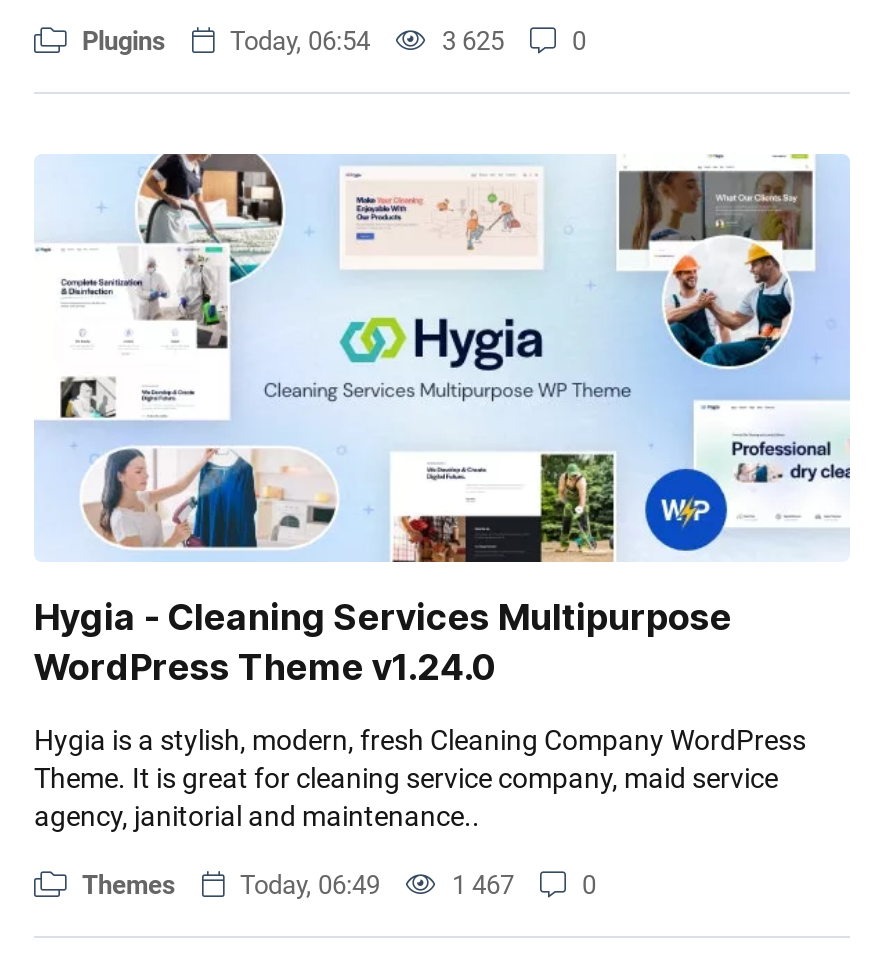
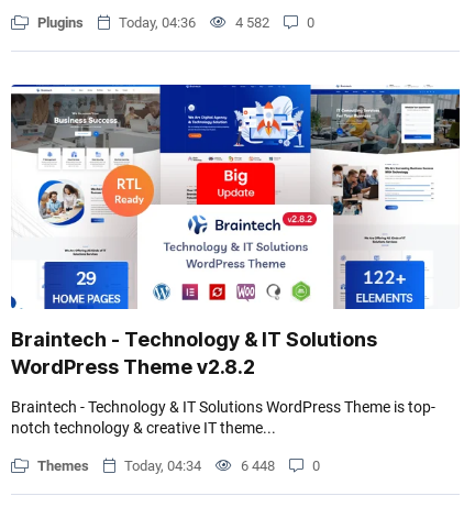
[230,26,370,56] Today, 06:54 -> [119,14,196,31] Today, 04:36
[442,26,504,56] 3 625 -> [235,14,269,31] 4 582
[34,152,852,688] [image] | Hygia - Cleaning Services Multipurpose | WordPress Theme v1.24.0 -> [10,84,461,378] [image] | Braintech - Technology & IT Solutions | WordPress Theme v2.8.2
[34,724,806,832] Hygia is a stylish, modern, fresh Cleaning Company WordPress | Theme. It is great for cleaning service company, maid service | agency, janitorial and maintenance.. -> [11,398,435,437] Braintech - Technology & IT Solutions WordPress Theme is top- | notch technology & creative IT theme...
[240,870,380,900] Today, 06:49 -> [124,458,201,474] Today, 04:34
[452,870,514,900] 1 467 -> [241,458,275,474] 6 448

